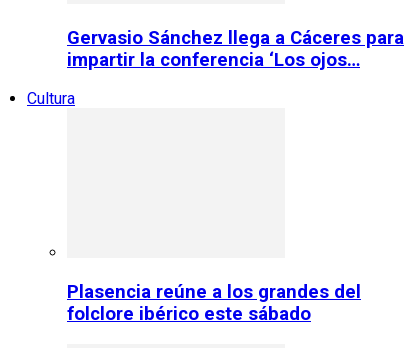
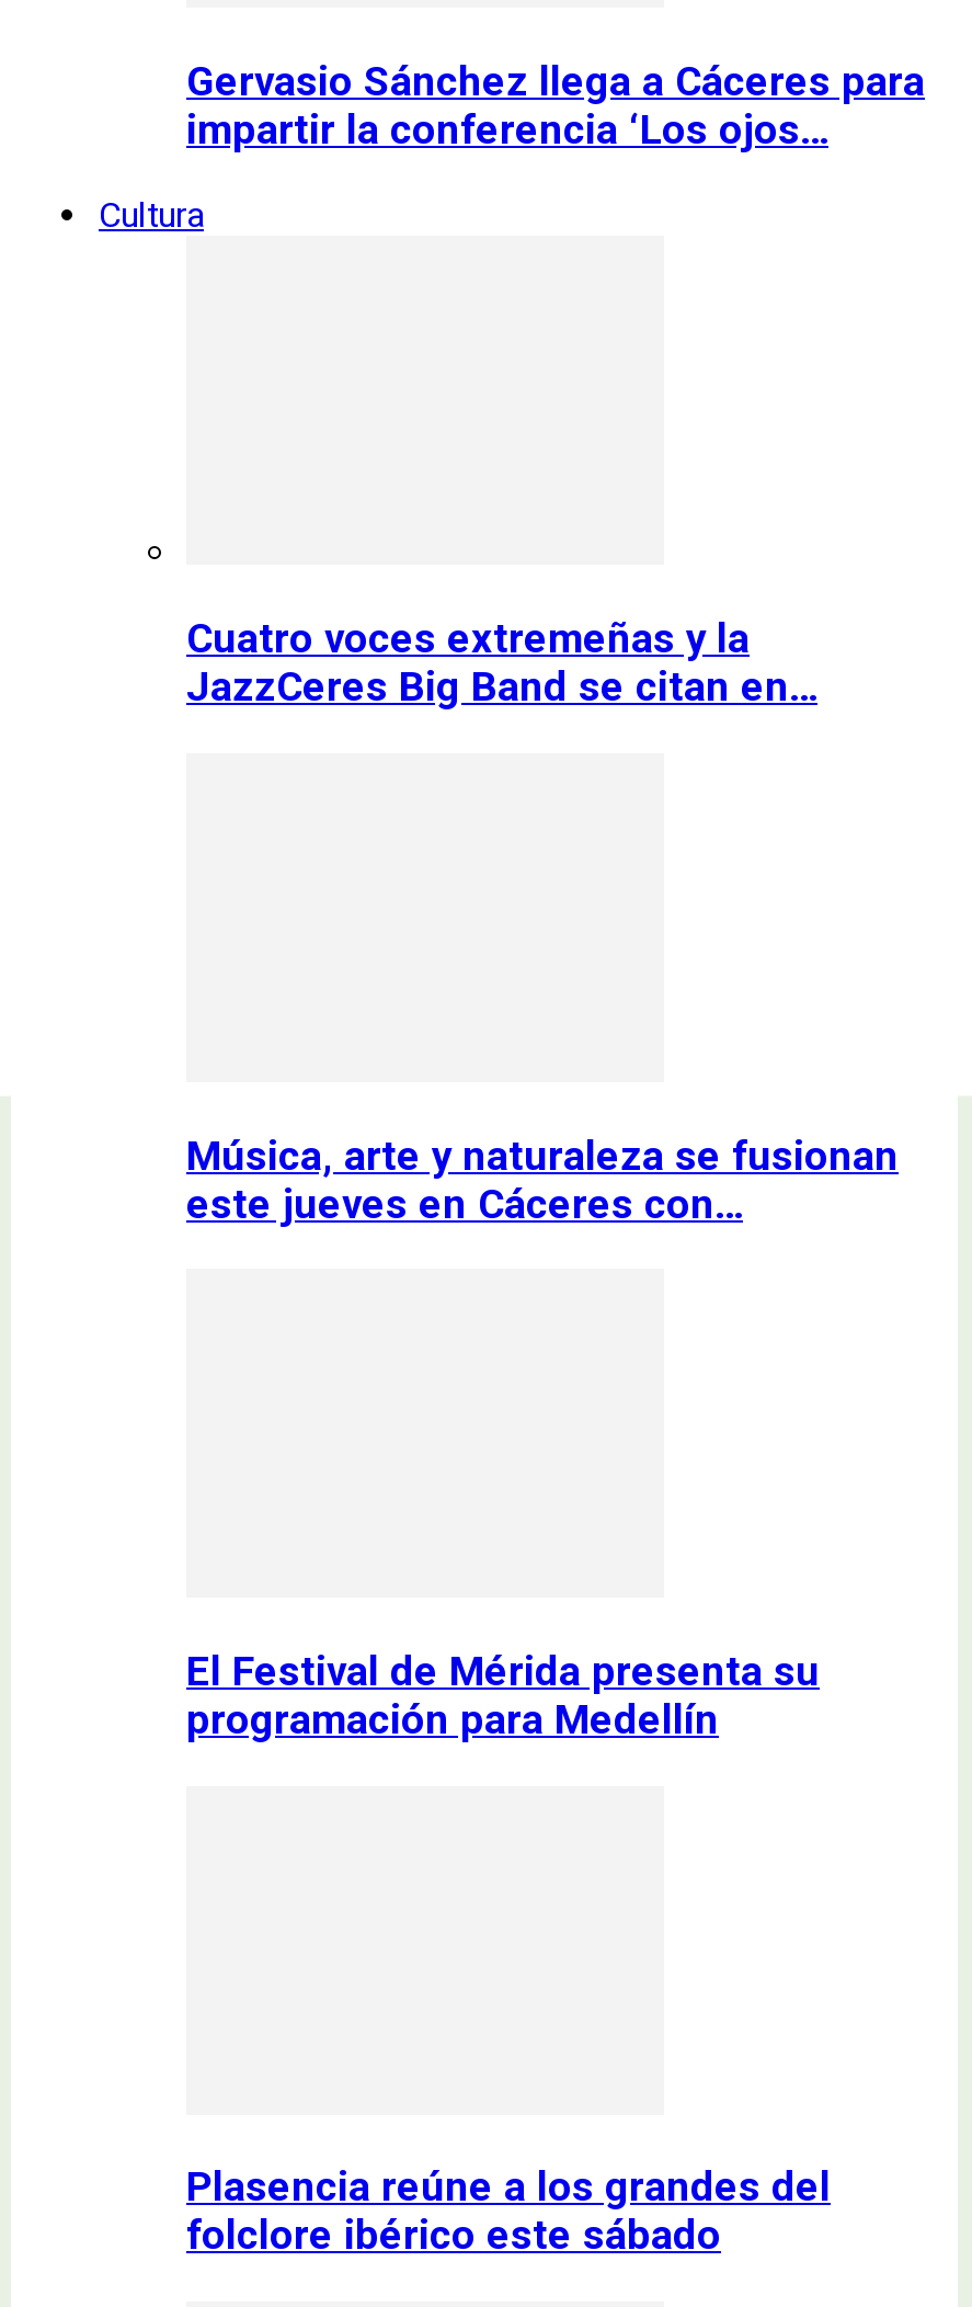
none -> [186,615,817,712] Cuatro voces extremeñas y la | JazzCeres Big Band se citan en…
none -> [186,1132,899,1228] Música, arte y naturaleza se fusionan | este jueves en Cáceres con…
none -> [186,1648,820,1745] El Festival de Mérida presenta su | programación para Medellín

